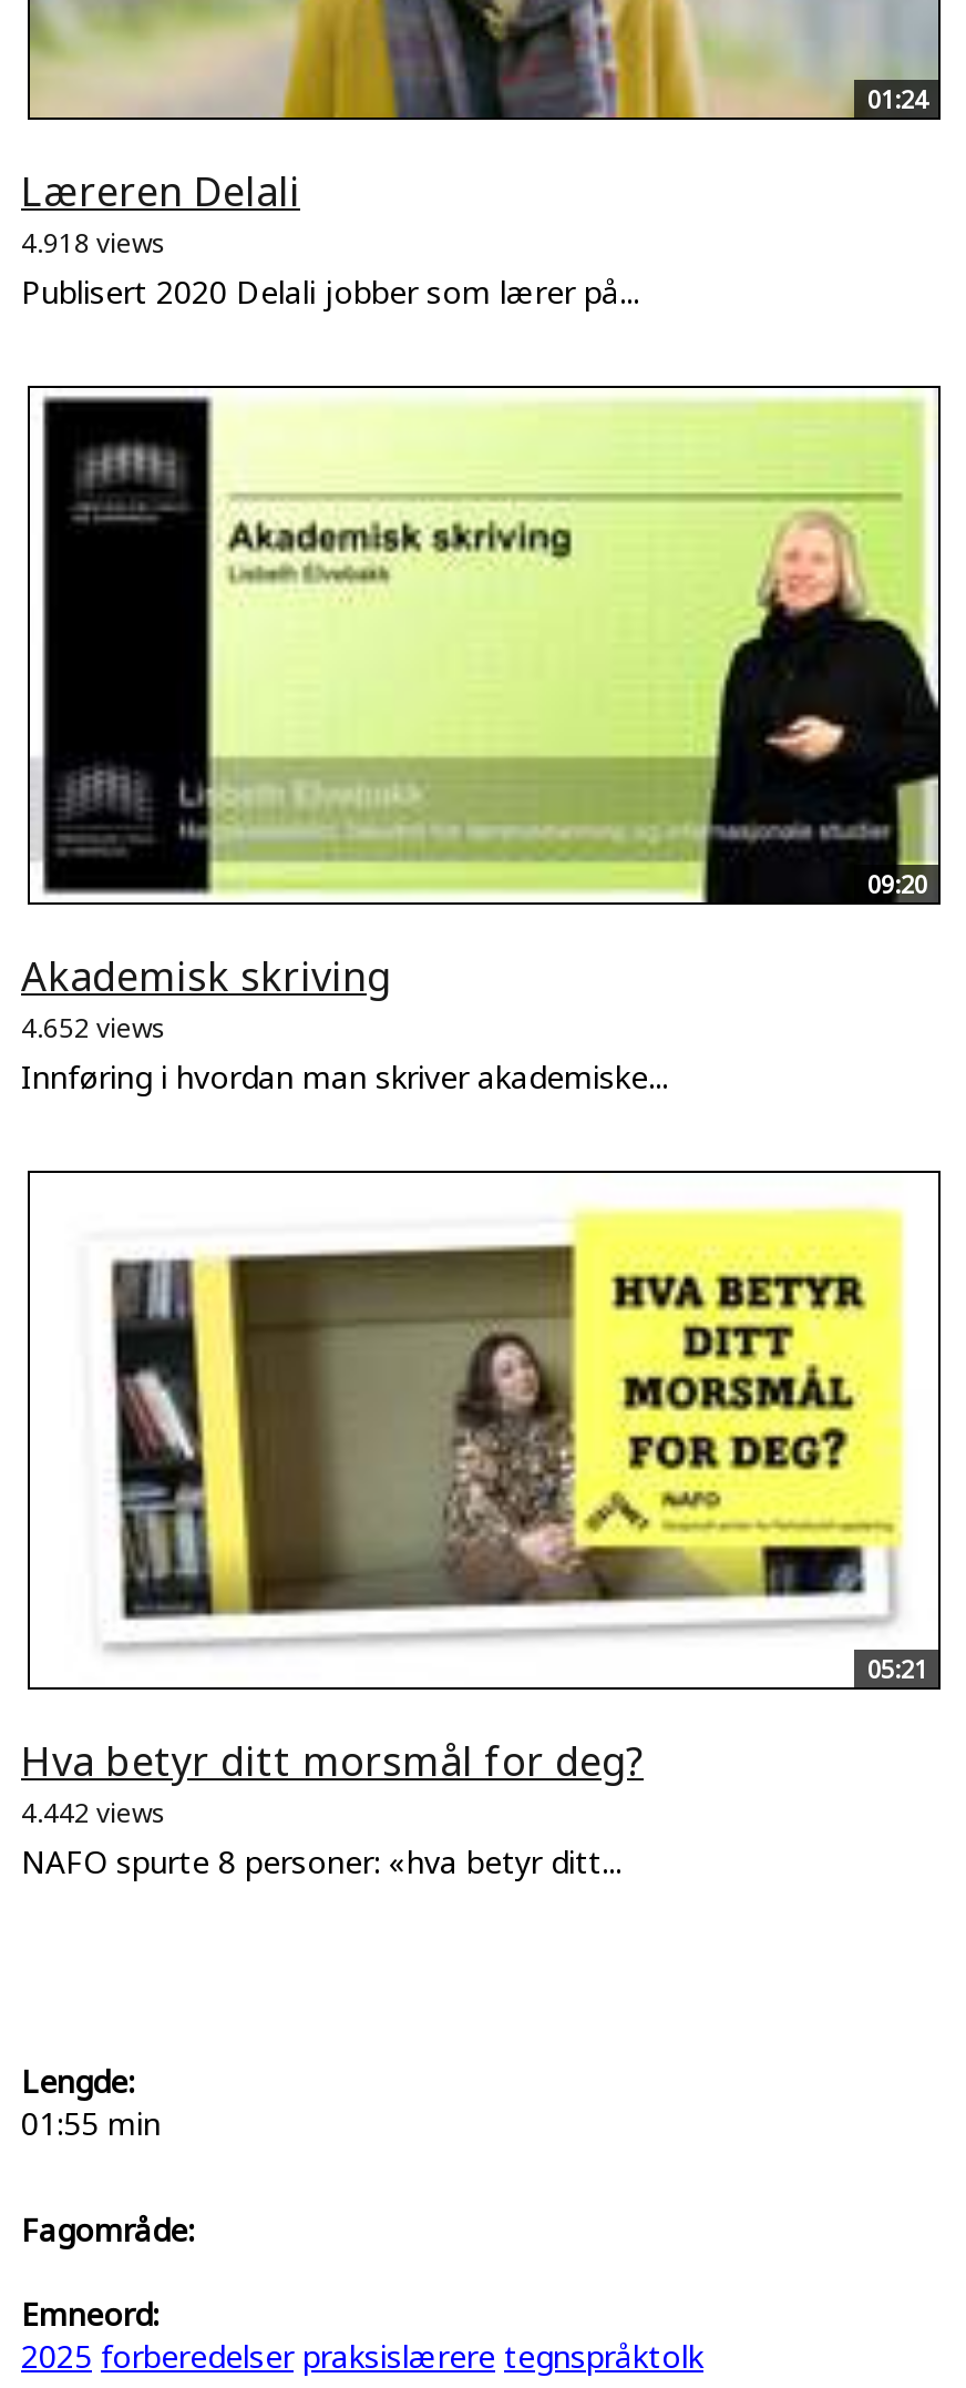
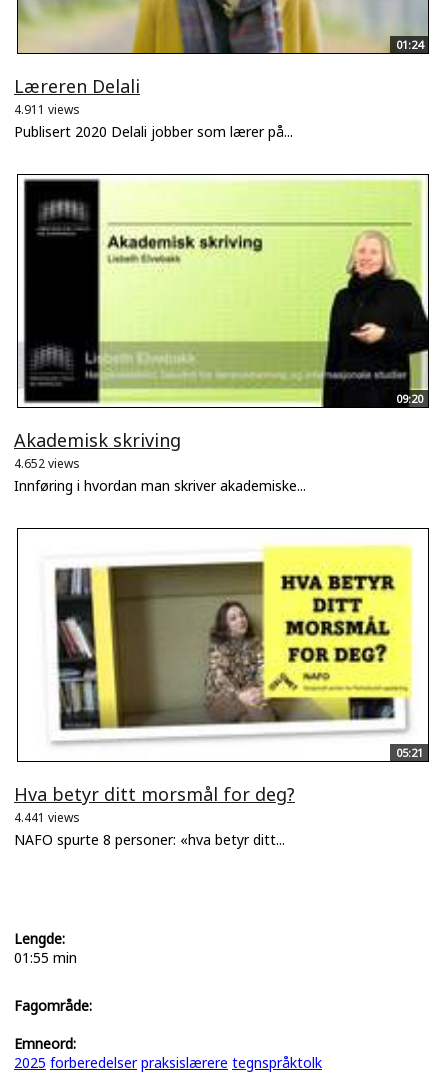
[21,225,167,263] 4.918 views -> [14,101,80,118] 4.911 views
[21,1793,167,1831] 4.442 views -> [14,809,80,826] 4.441 views

